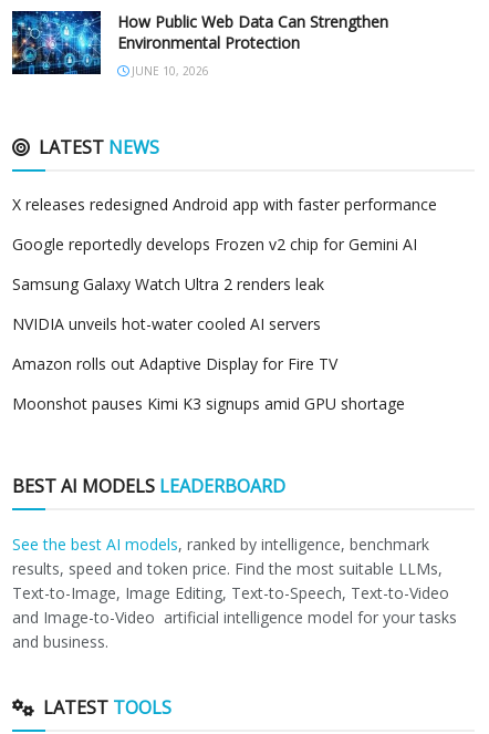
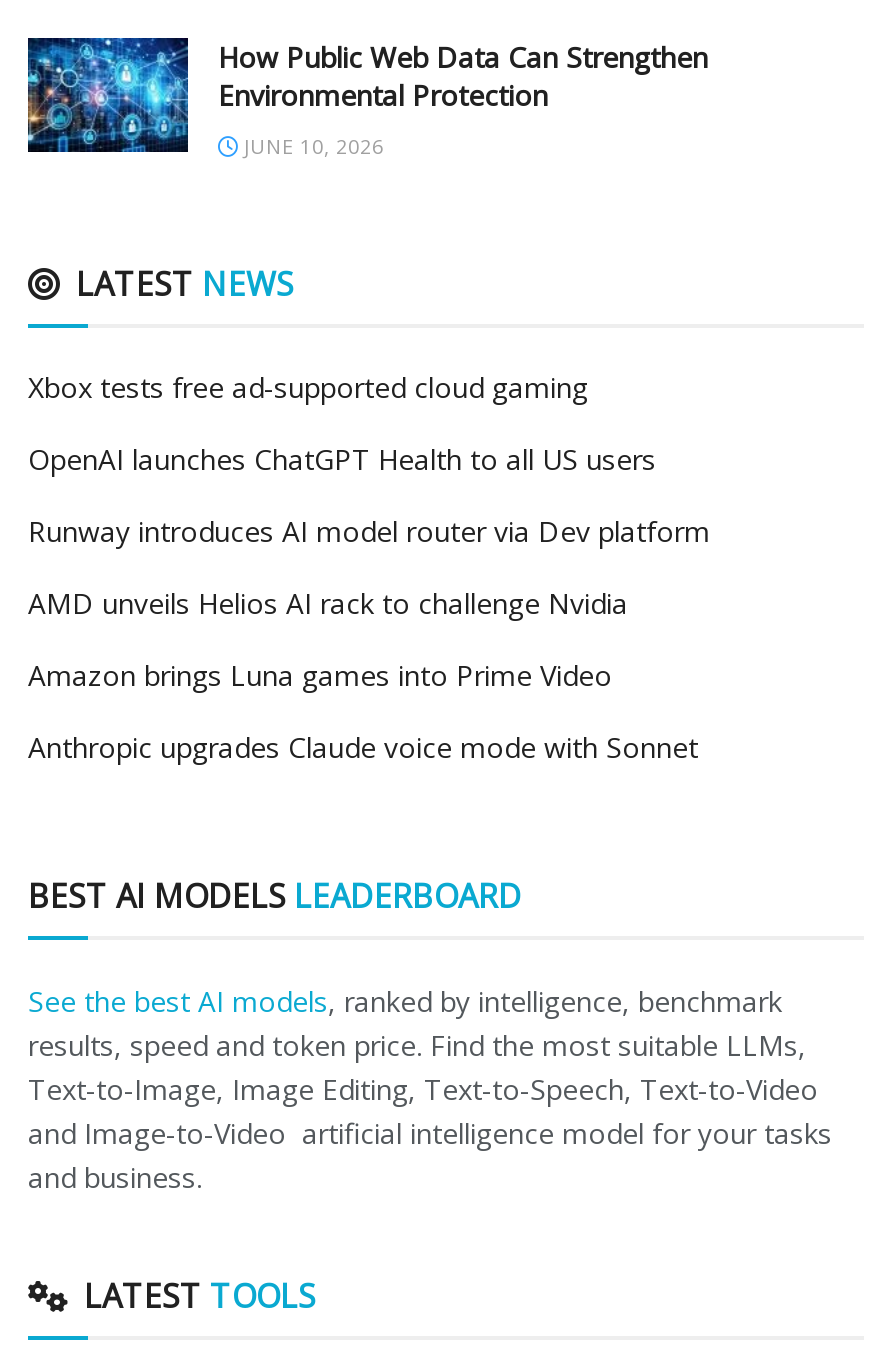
[12,194,437,215] X releases redesigned Android app with faster performance -> [28,368,588,406] Xbox tests free ad-supported cloud gaming
[12,234,417,255] Google reportedly develops Frozen v2 chip for Gemini AI -> [28,440,656,478] OpenAI launches ChatGPT Health to all US users
[12,274,324,295] Samsung Galaxy Watch Ultra 2 renders leak -> [28,512,710,550] Runway introduces AI model router via Dev platform
[12,313,321,334] NVIDIA unveils hot-water cooled AI servers -> [28,584,628,622] AMD unveils Helios AI rack to challenge Nvidia
[12,353,337,374] Amazon rolls out Adaptive Display for Fire TV -> [28,656,612,694] Amazon brings Luna games into Prime Video
[12,393,405,414] Moonshot pauses Kimi K3 signups amid GPU shortage -> [28,728,698,766] Anthropic upgrades Claude voice mode with Sonnet

